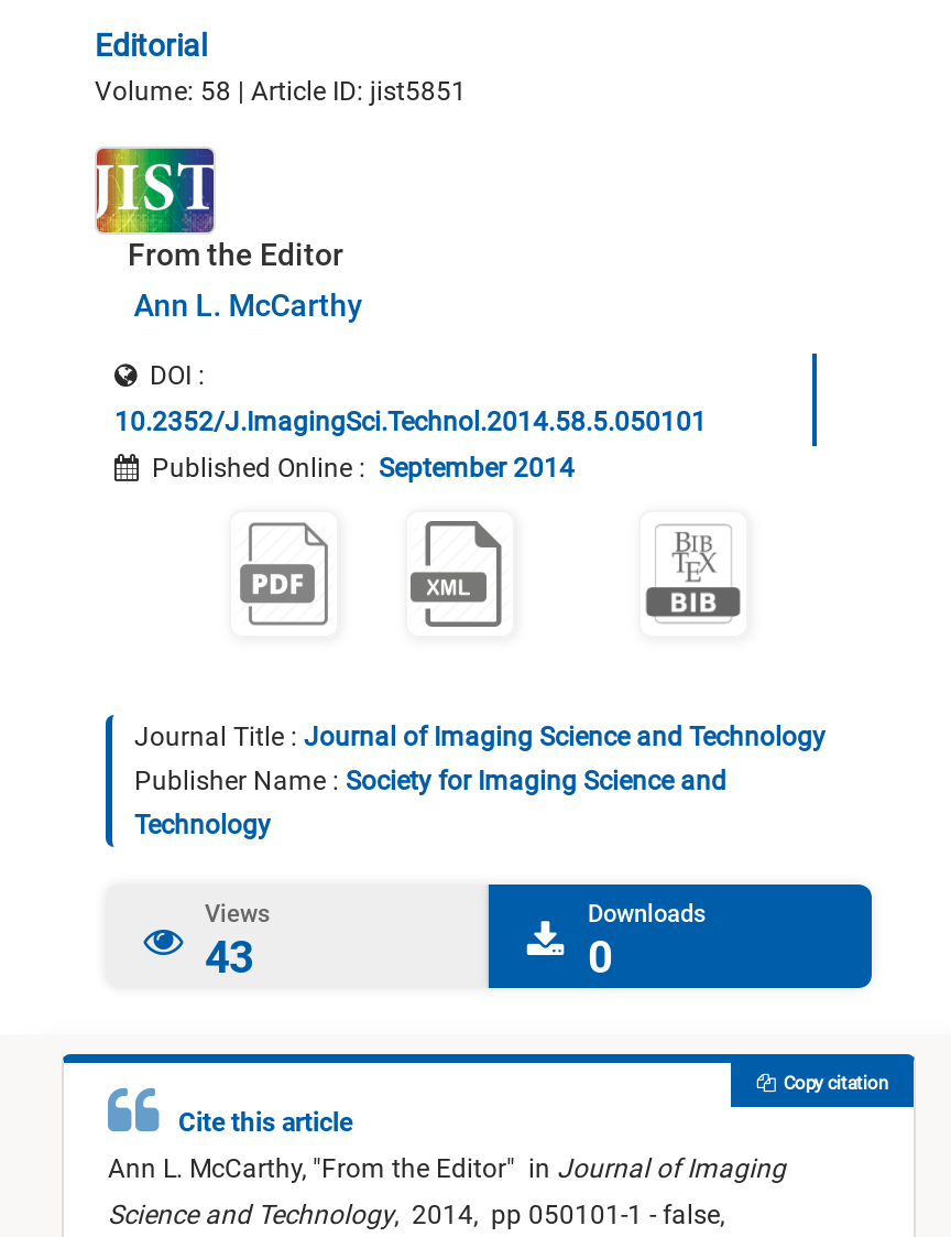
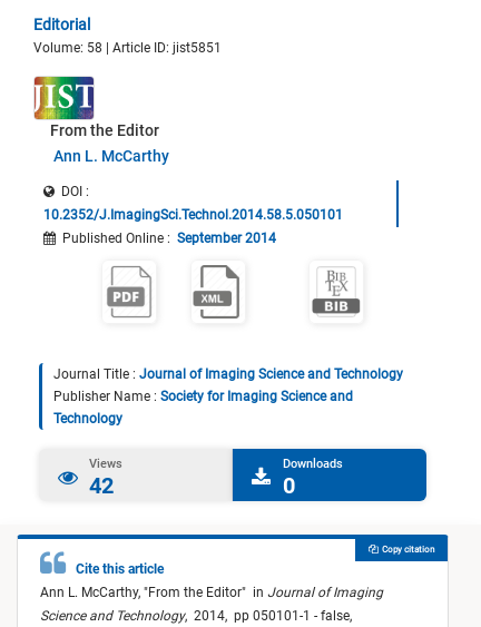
[205,931,253,984] 43 -> [89,472,114,499] 42

